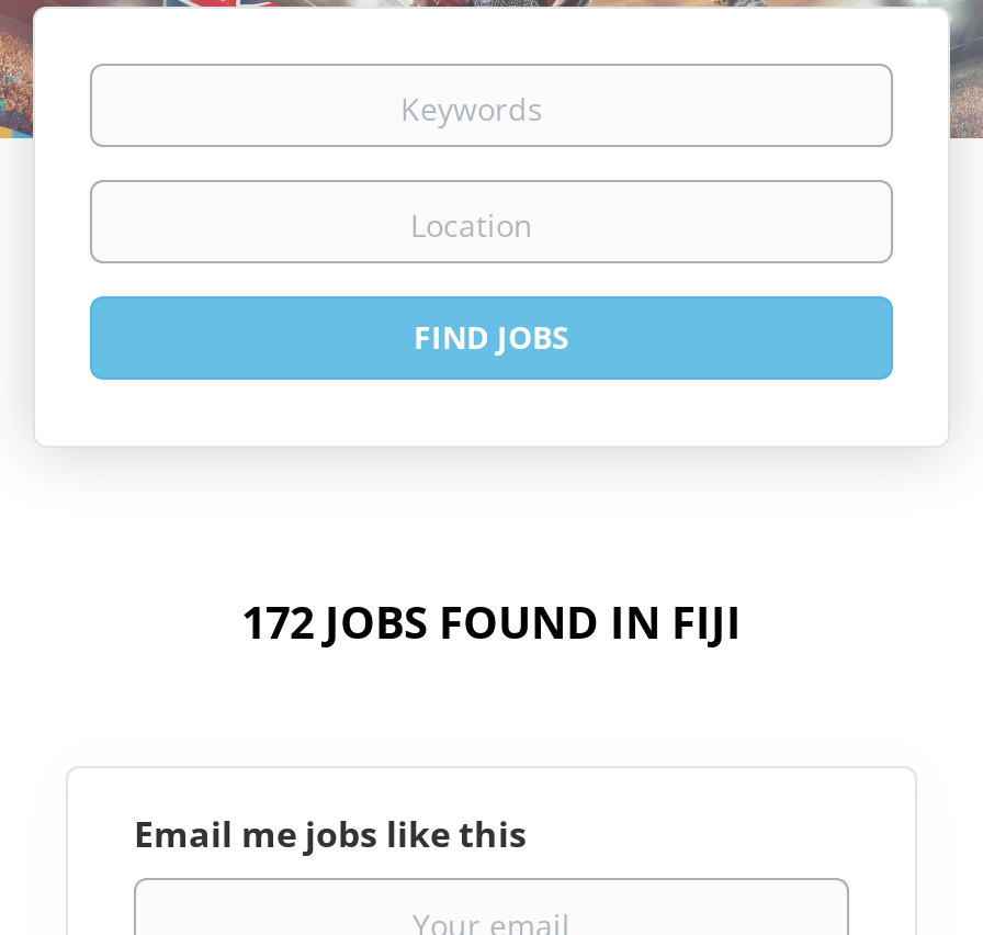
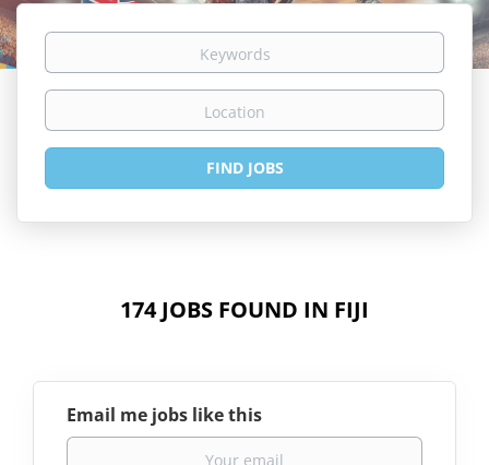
[241,593,742,652] 172 JOBS FOUND IN FIJI -> [120,295,369,324] 174 JOBS FOUND IN FIJI

